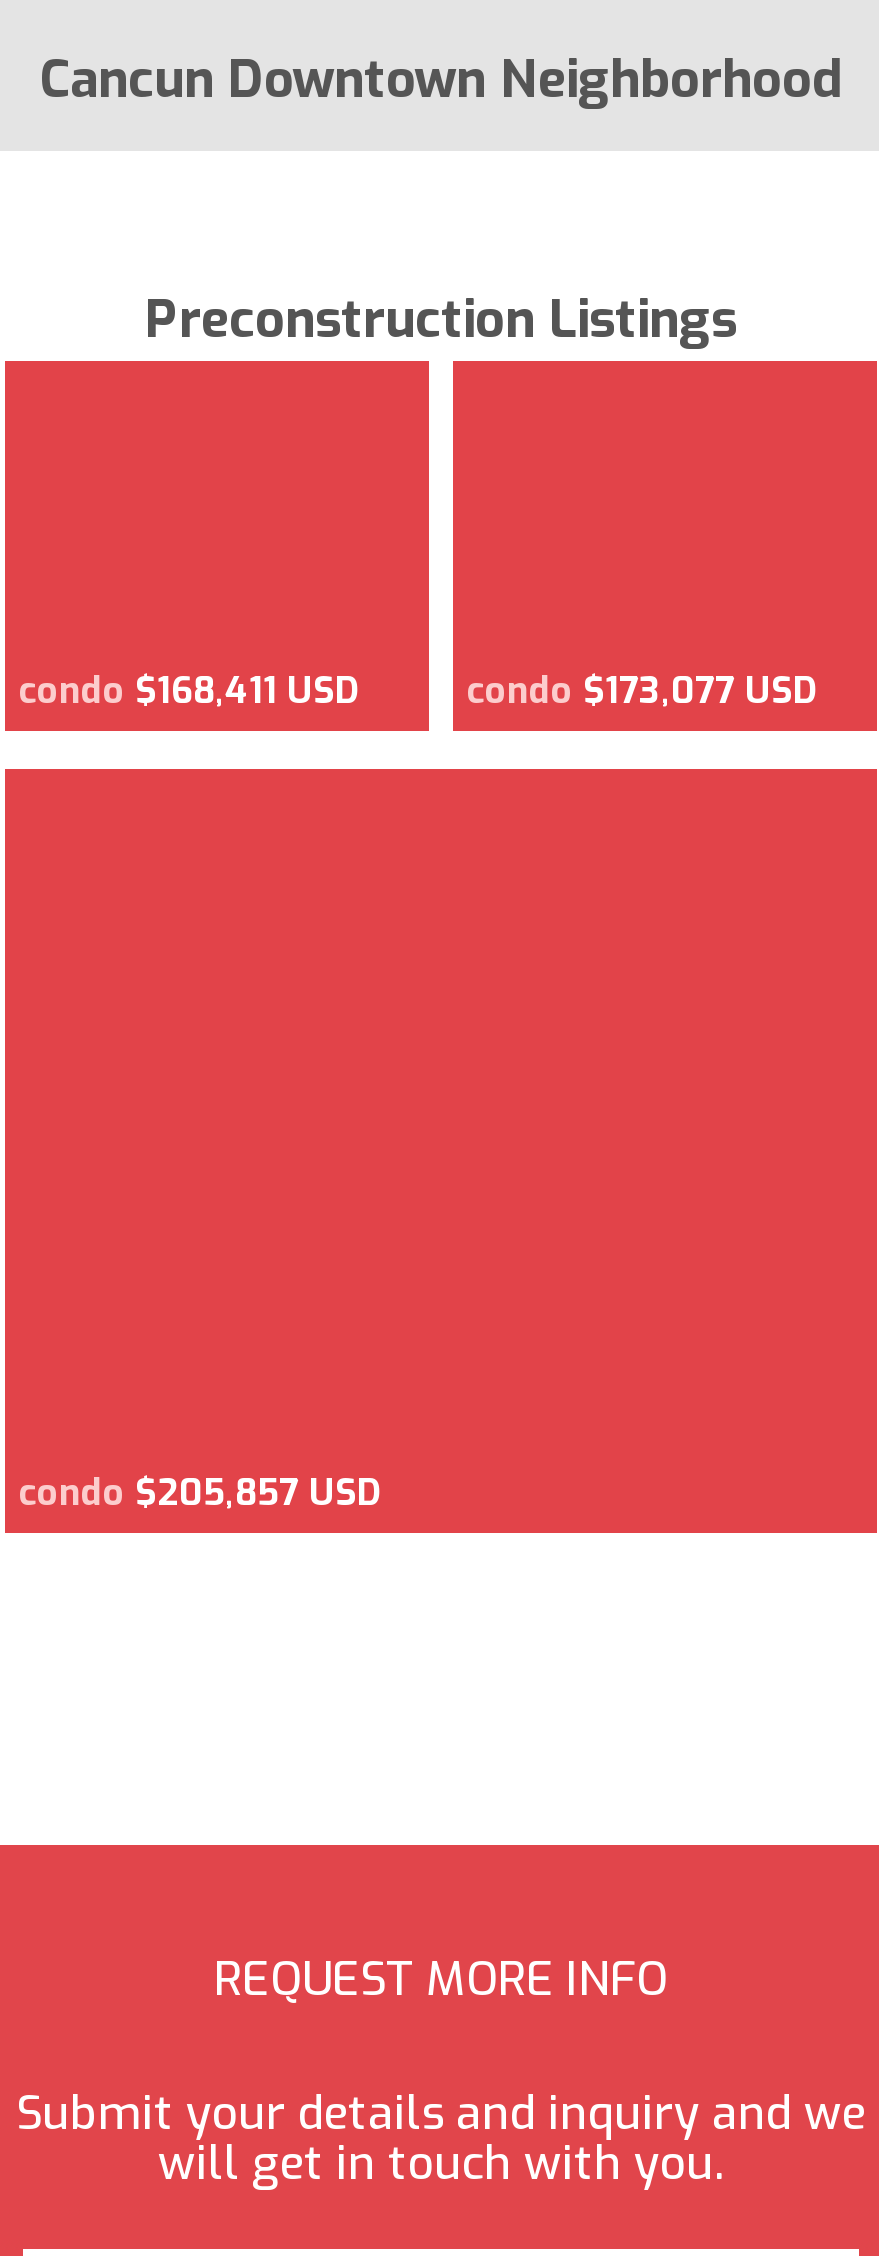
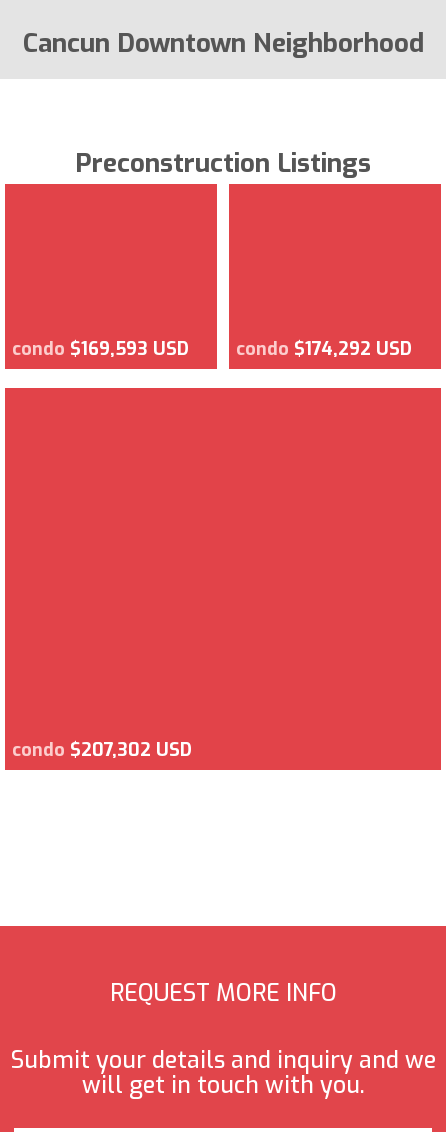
[19,666,359,714] condo $168,411 USD -> [12,336,189,360] condo $169,593 USD
[467,666,817,714] condo $173,077 USD -> [236,336,412,360] condo $174,292 USD
[19,1468,381,1516] condo $205,857 USD -> [12,737,192,761] condo $207,302 USD

